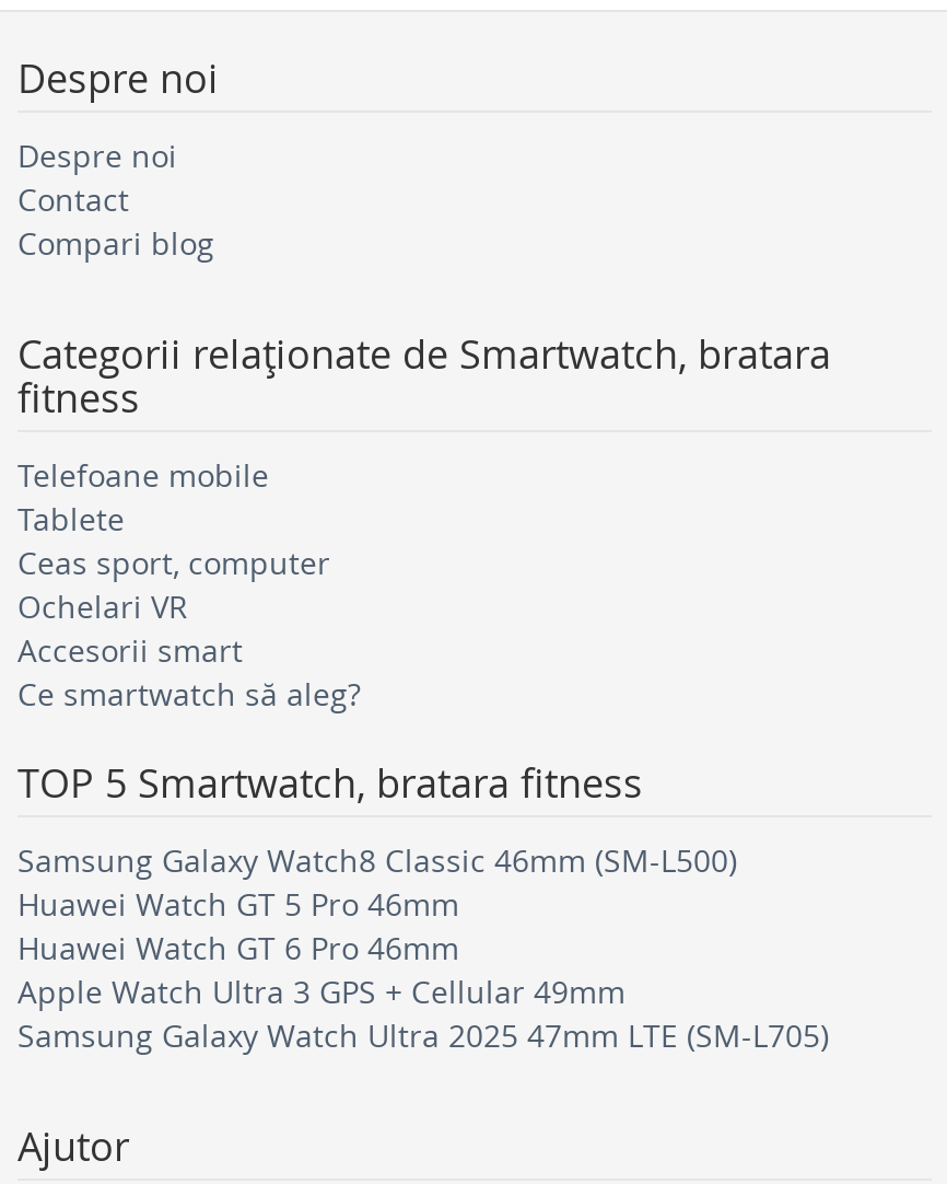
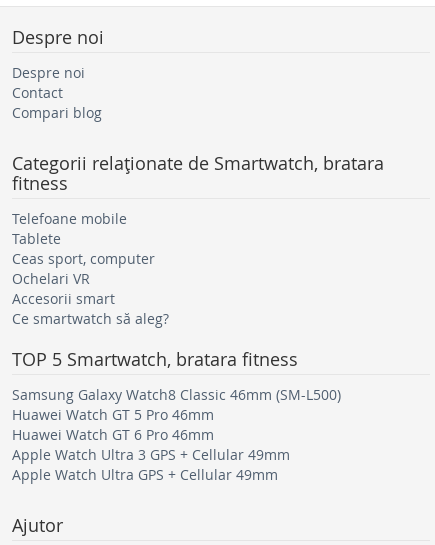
[17,1013,829,1055] Samsung Galaxy Watch Ultra 2025 47mm LTE (SM-L705) -> [12,464,278,483] Apple Watch Ultra GPS + Cellular 49mm

